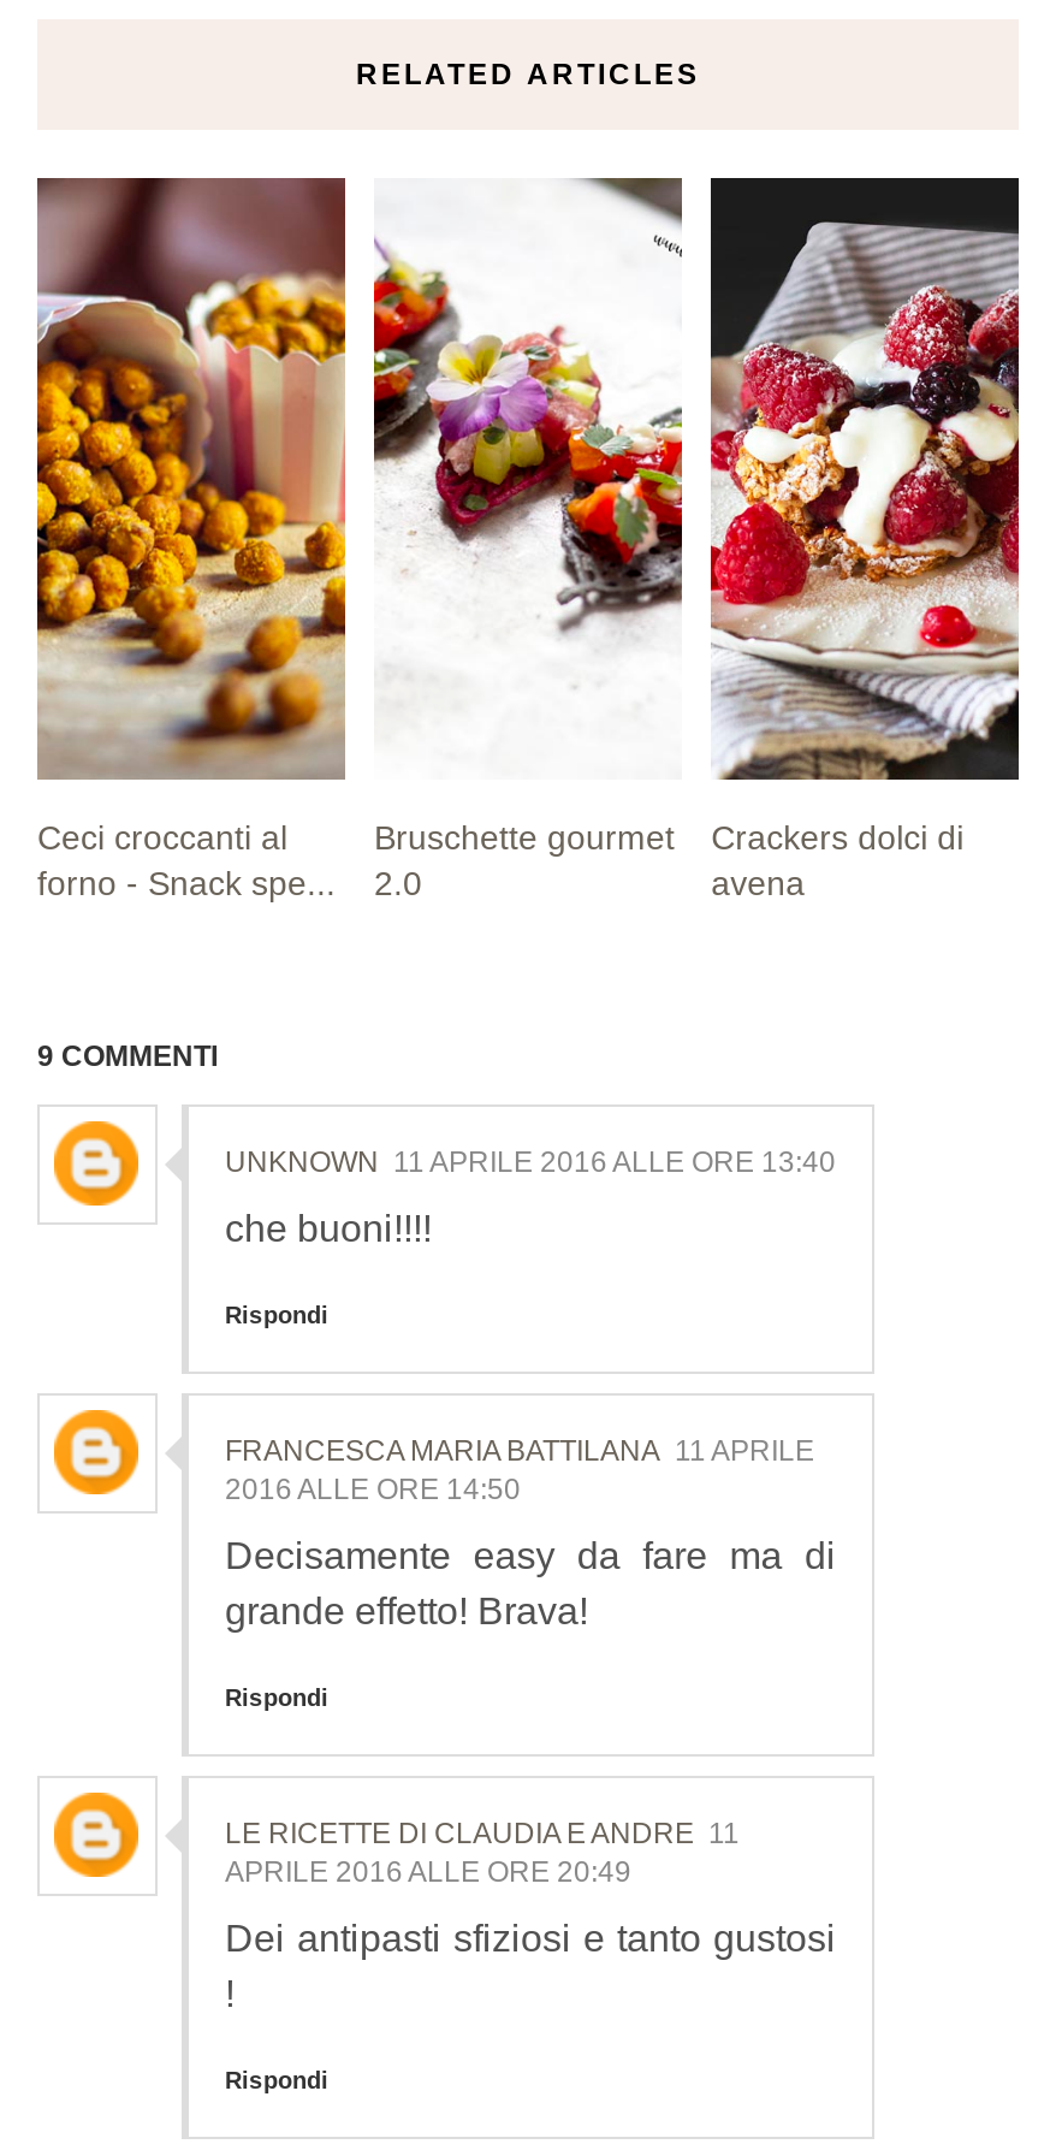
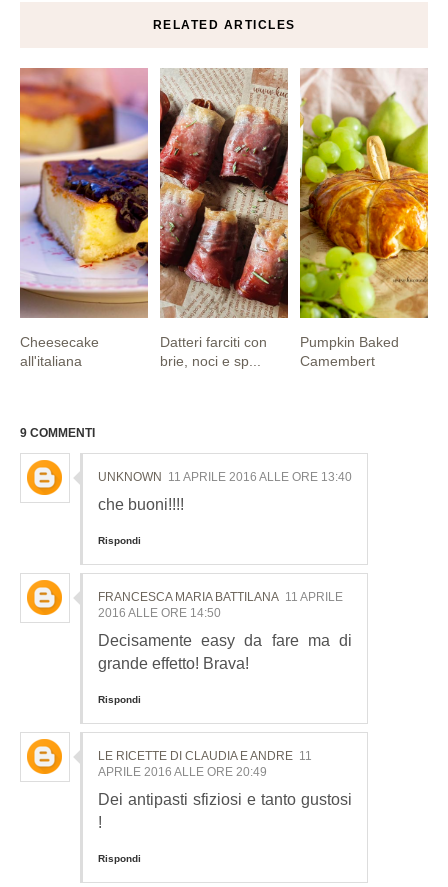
[35,176,348,903] [image] | Ceci croccanti al | forno - Snack spe... -> [19,68,149,369] [image] | Cheesecake | all'italiana
[372,178,684,903] [image] | Bruschette gourmet | 2.0 -> [159,68,289,369] [image] | Datteri farciti con | brie, noci e sp...
[708,176,1021,903] [image] | Crackers dolci di | avena -> [299,68,429,369] [image] | Pumpkin Baked | Camembert

